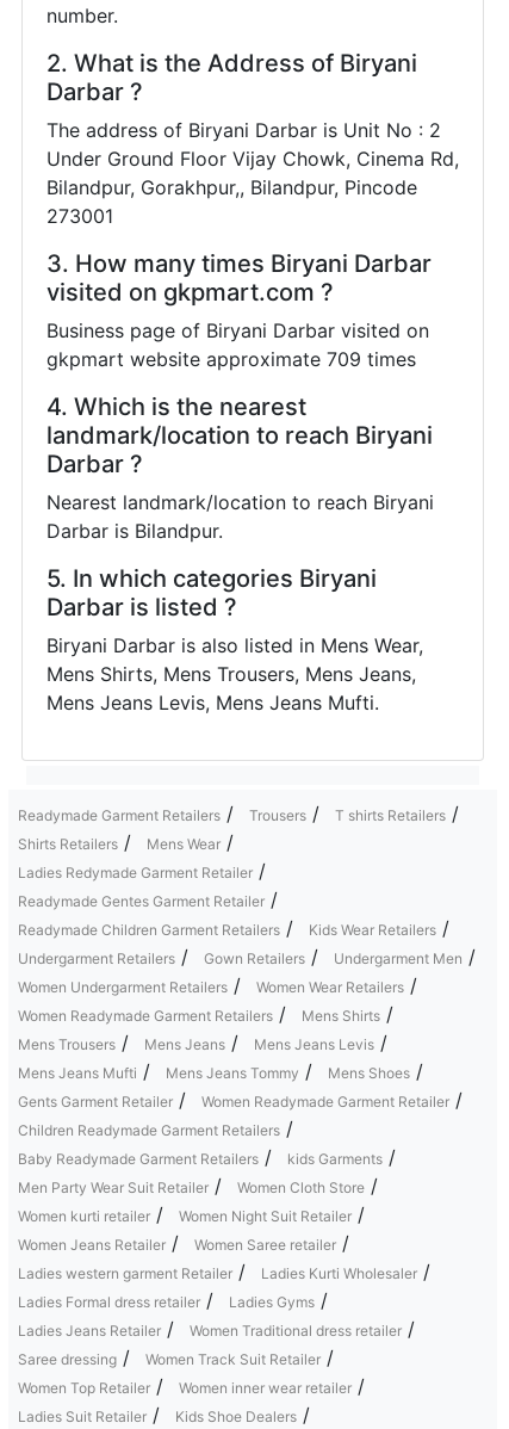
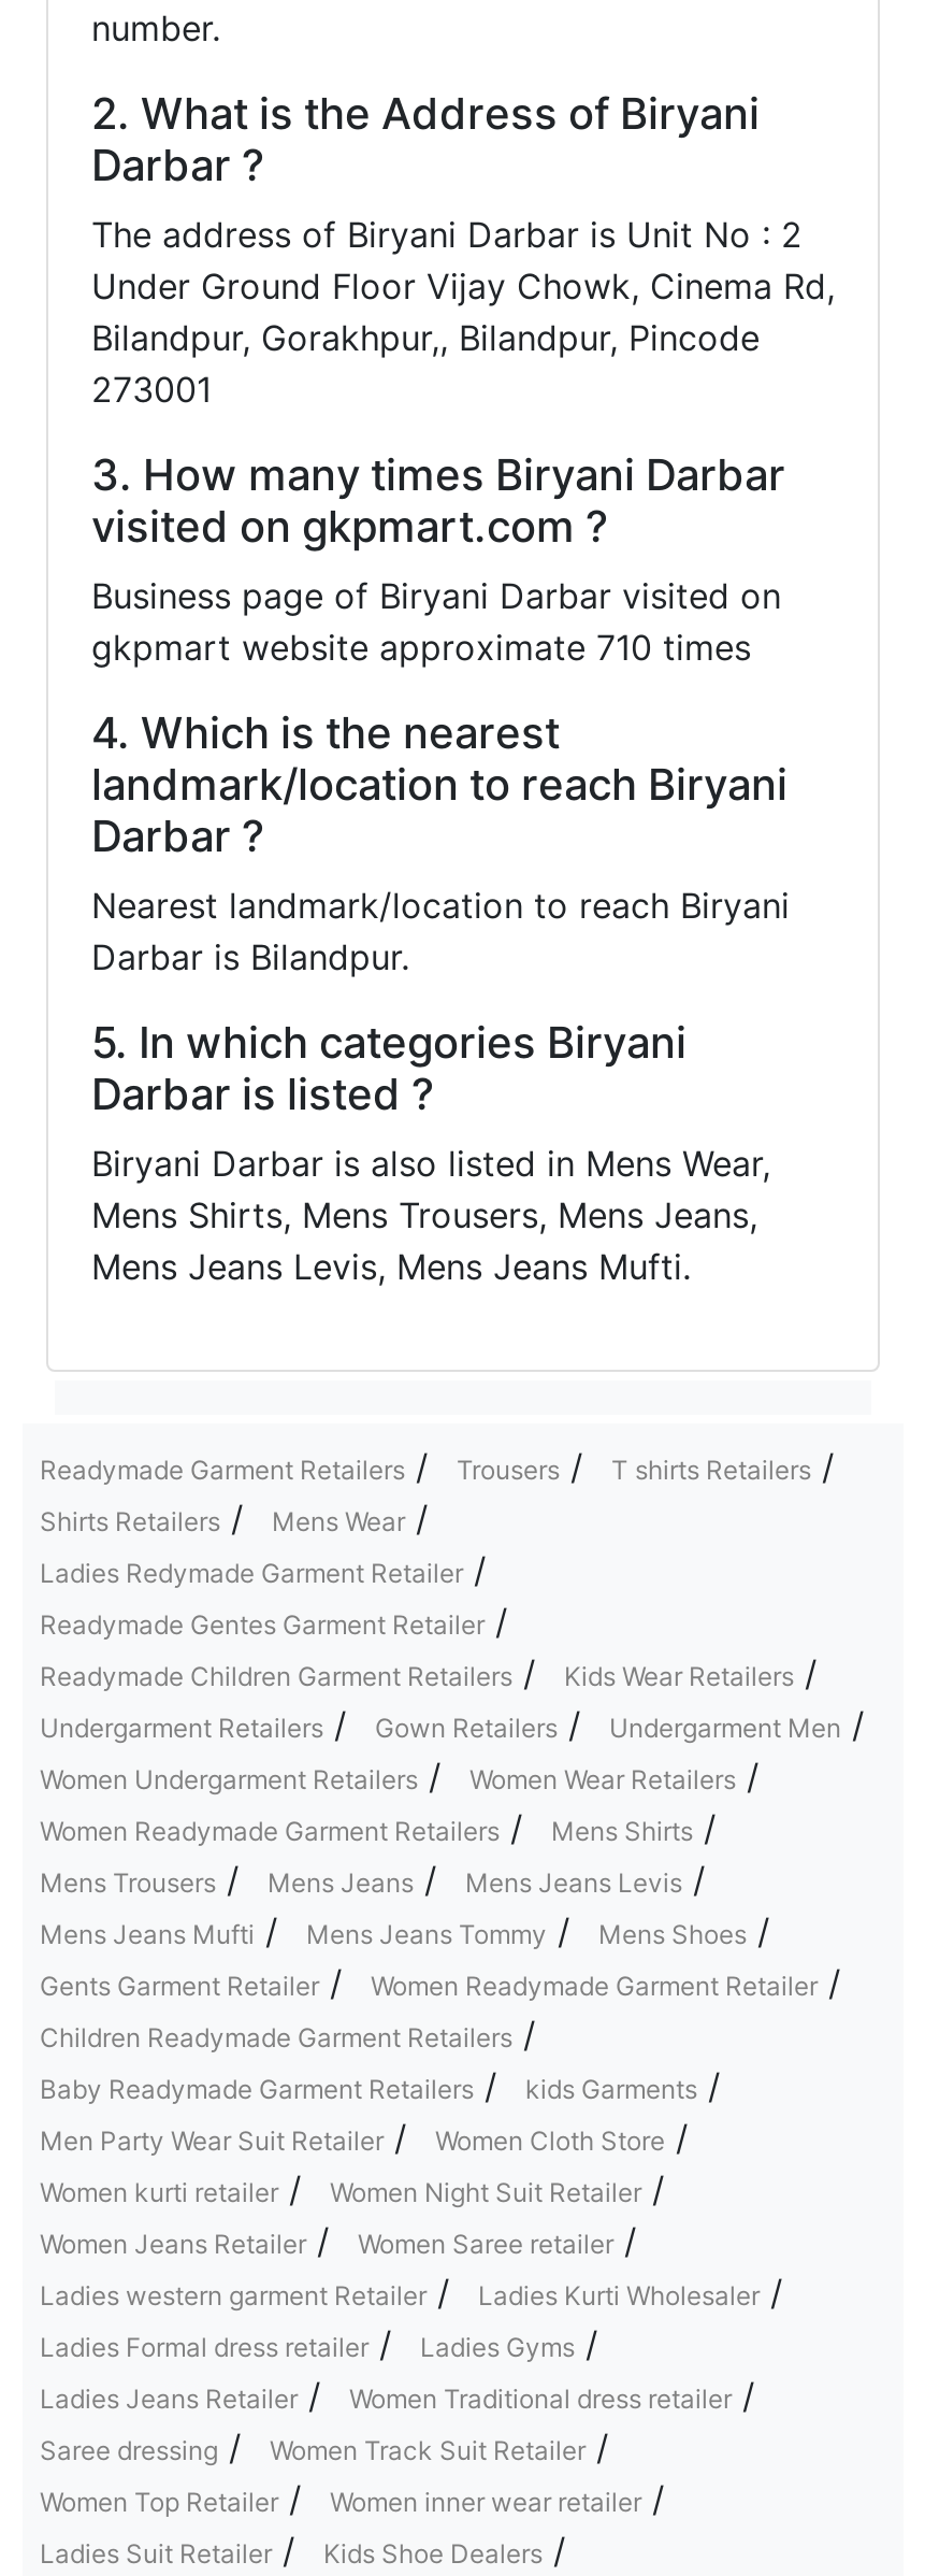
[46,347,416,371] gkpmart website approximate 709 times -> [91,626,751,669] gkpmart website approximate 710 times

